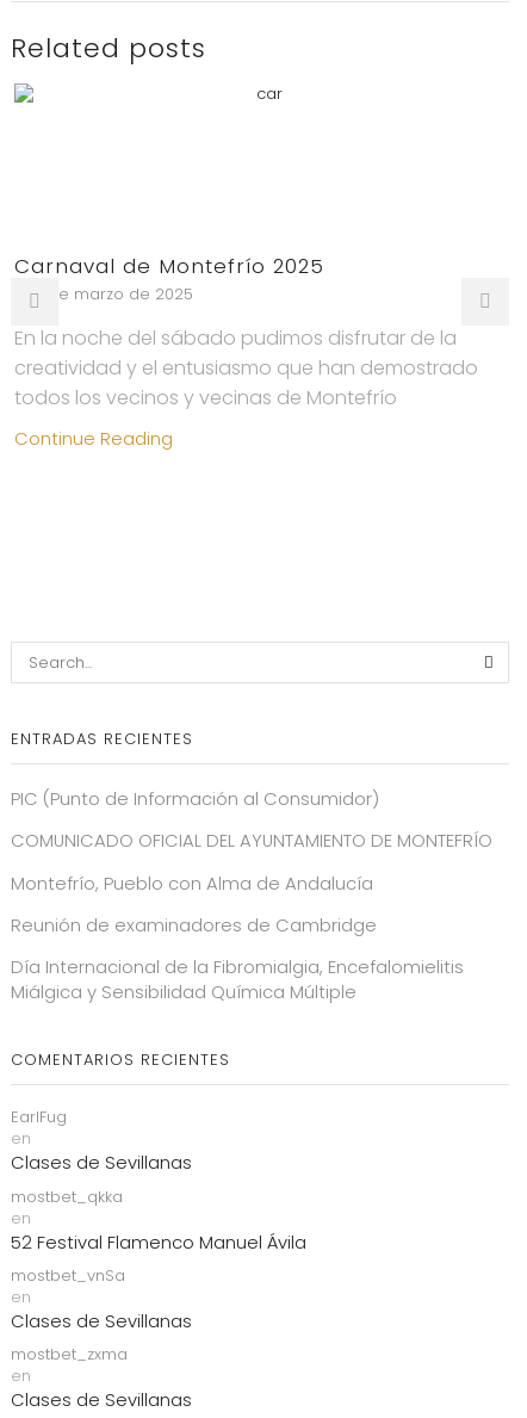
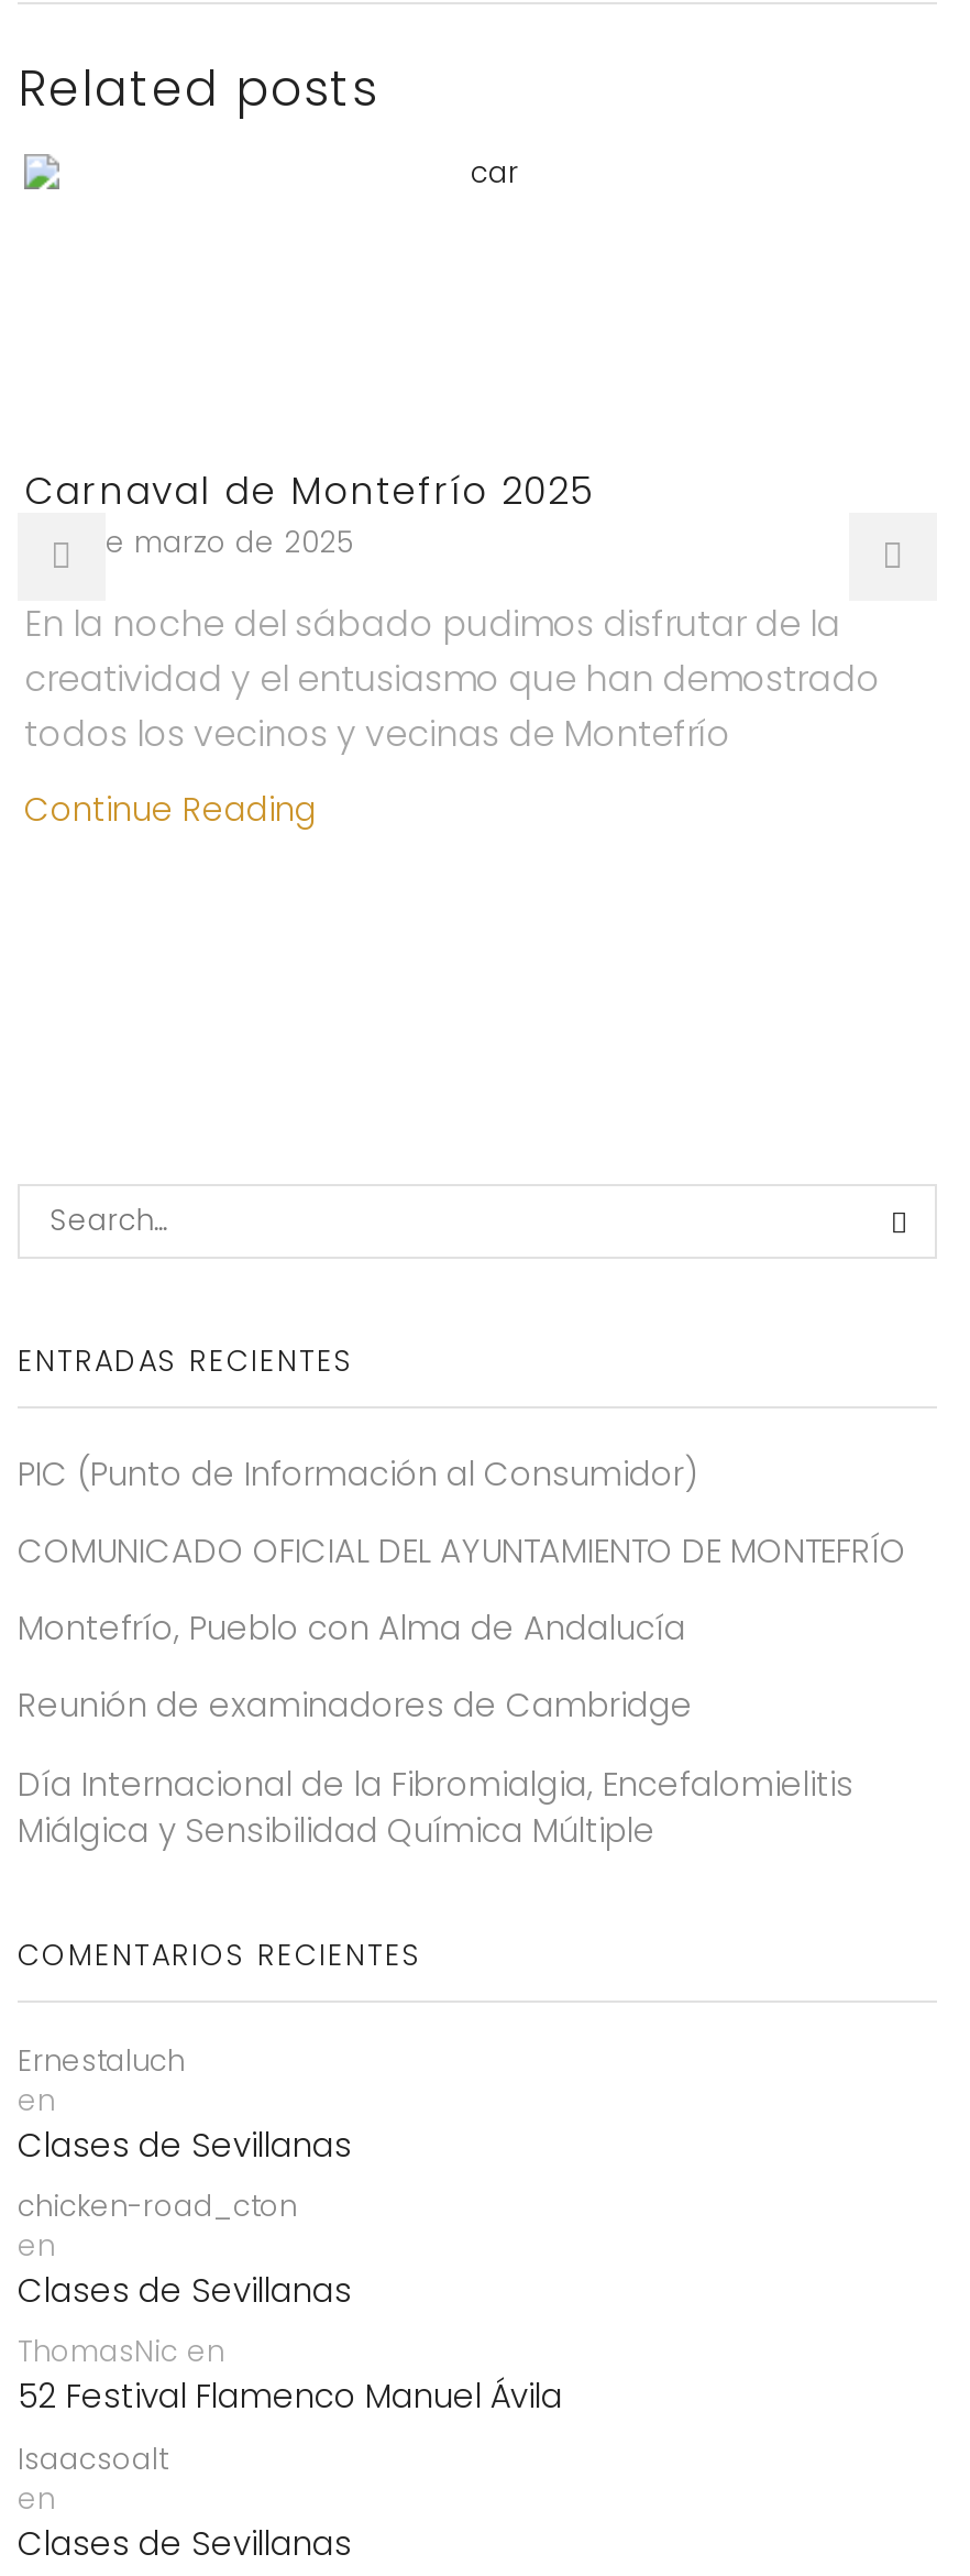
[11,1106,67,1129] EarlFug -> [18,2040,185,2082] Ernestaluch
[11,1185,125,1287] mostbet_qkka | en | mostbet_vnSa -> [18,2186,297,2227] chicken-road_cton
moved [11,1229,306,1254] -> [18,2373,563,2419]: 52 Festival Flamenco Manuel Ávila
moved [11,1285,192,1333] -> [18,2225,352,2313]: en | Clases de Sevillanas
[11,1343,128,1366] mostbet_zxma -> [18,2331,224,2479] ThomasNic en | Isaacsoalt

